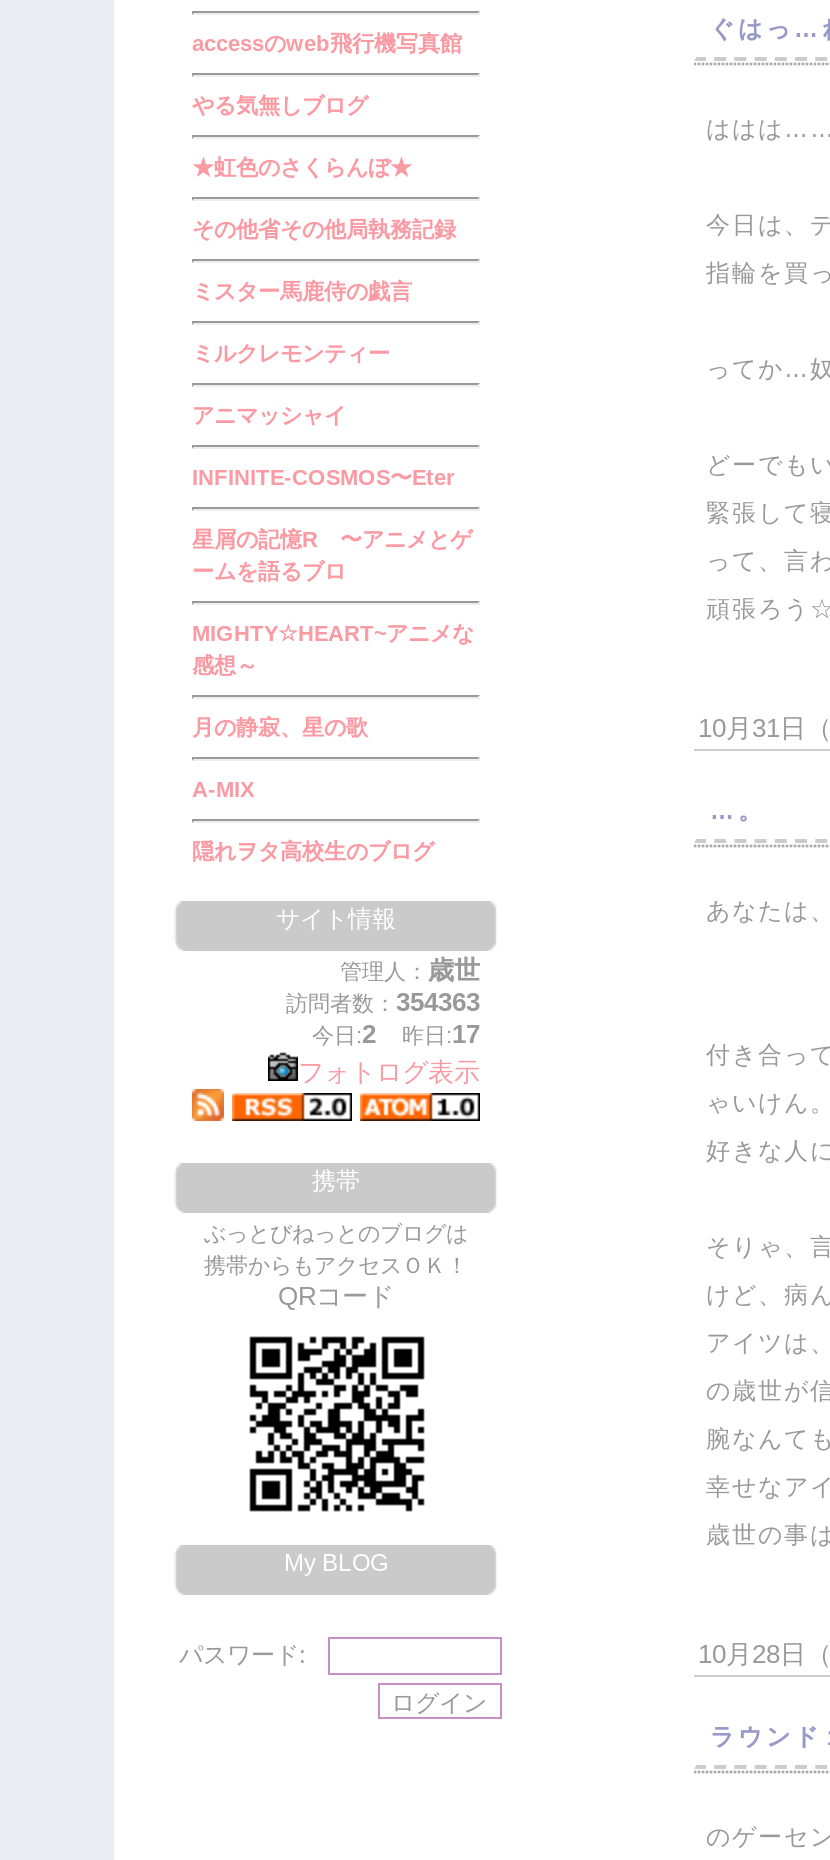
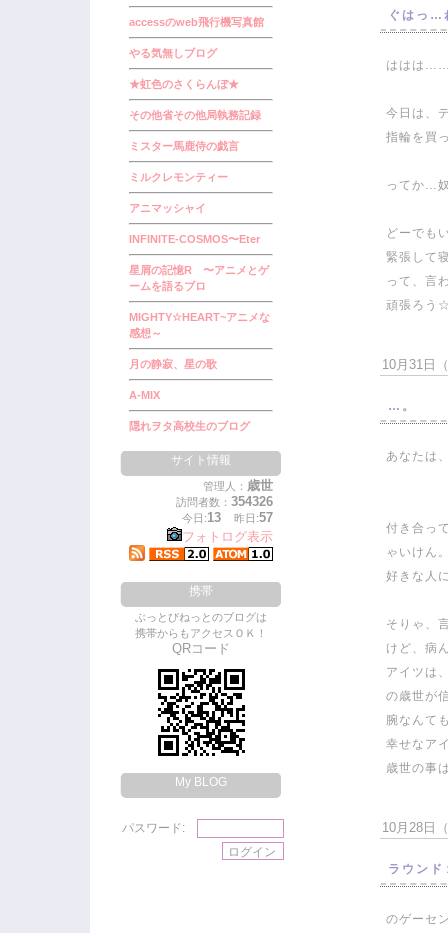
[286,987,480,1017] 訪問者数：354363 -> [176,494,273,509] 訪問者数：354326
[312,1019,376,1049] 今日: 2 -> [182,510,221,525] 今日: 13
[402,1019,480,1049] 昨日: 17 -> [234,510,273,525] 昨日: 57

